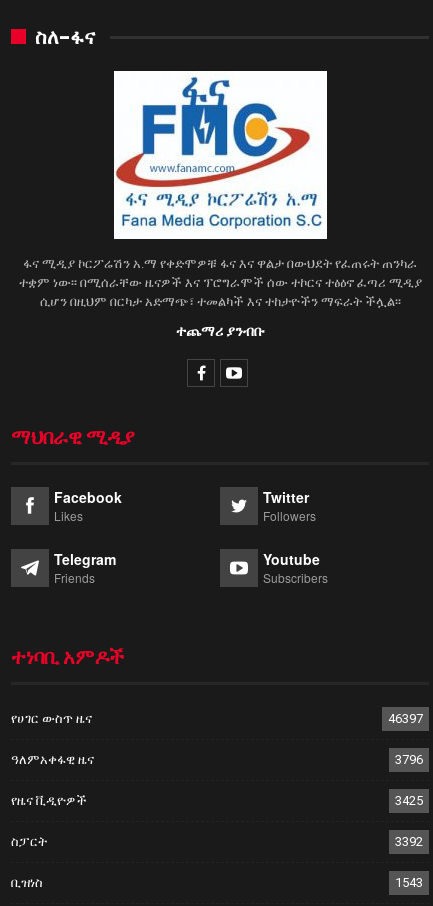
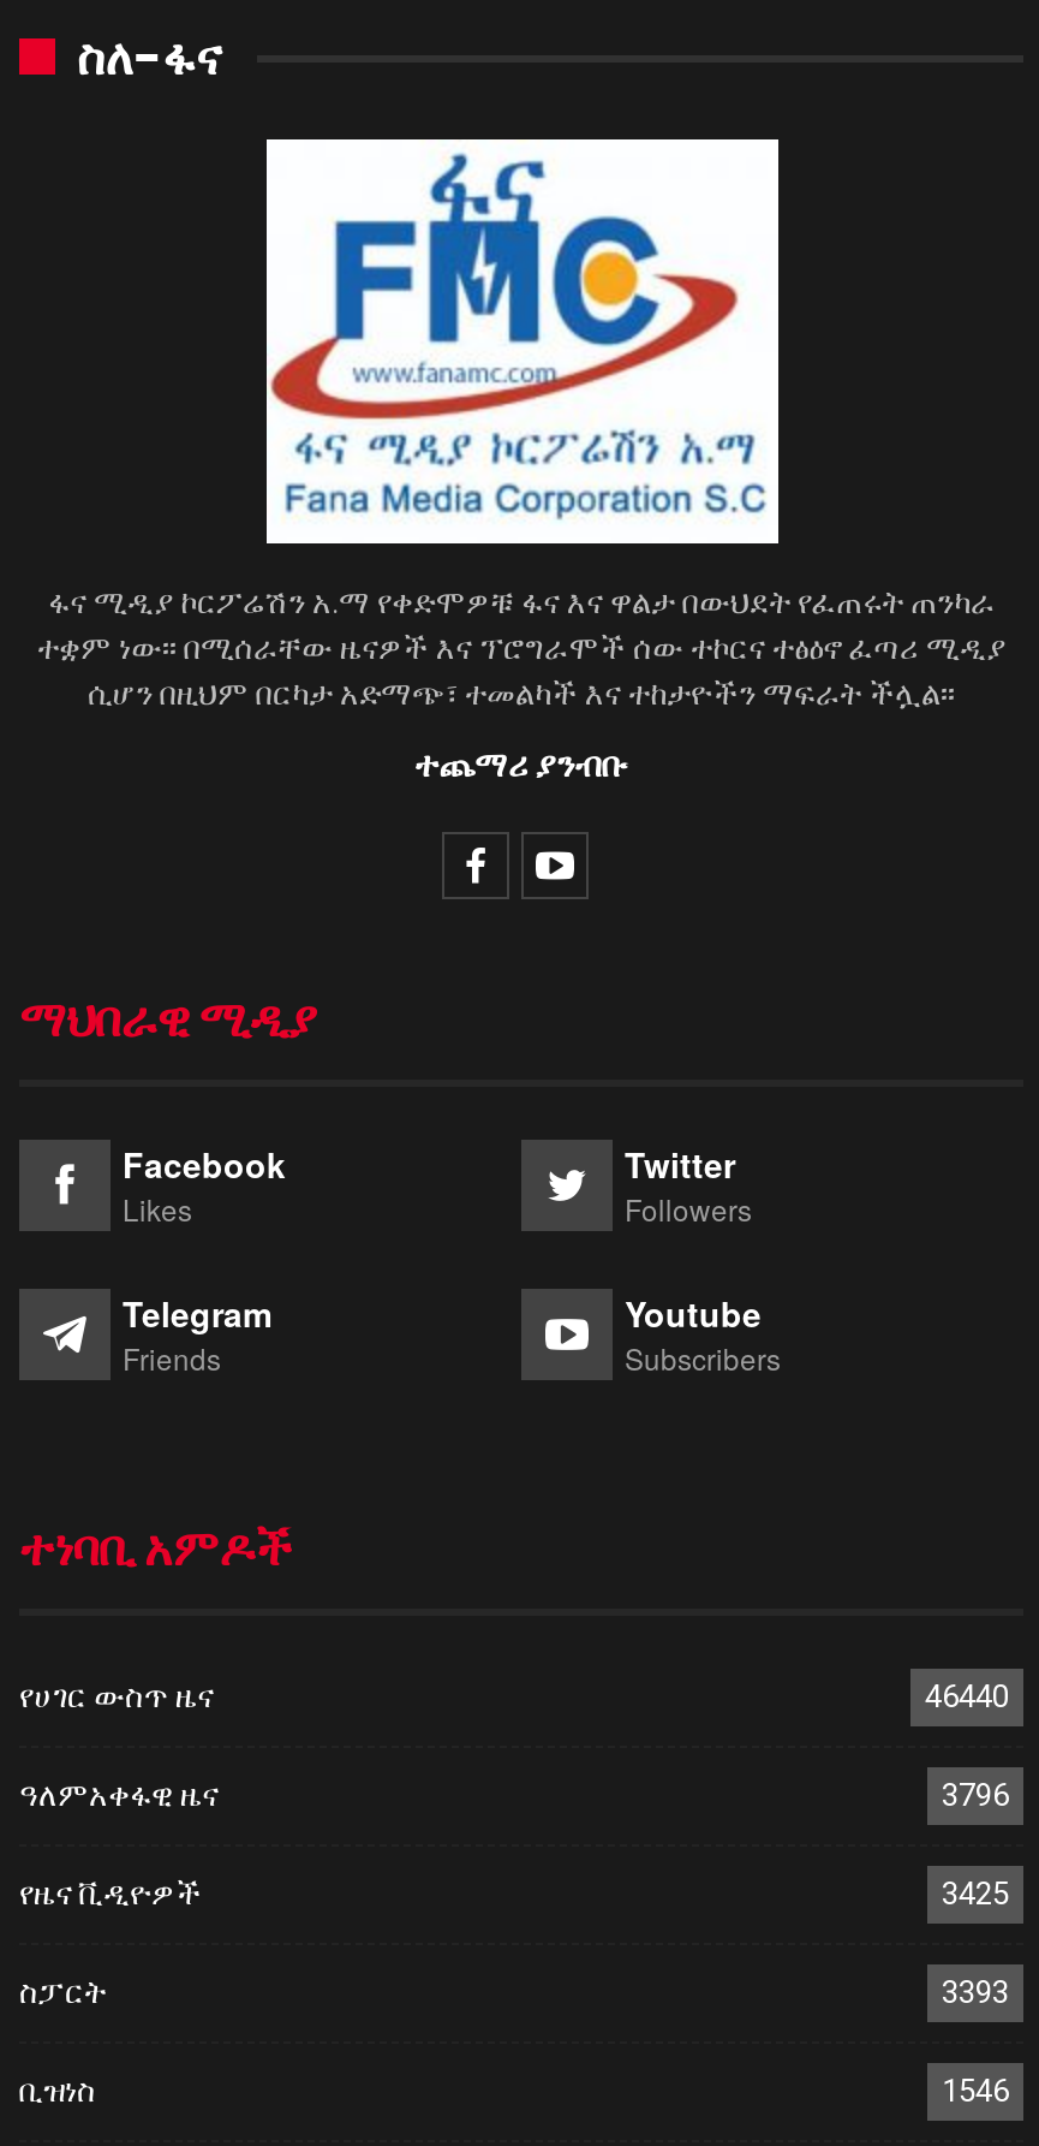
[388,711,423,726] 46397 -> [925,1677,1009,1713] 46440
[395,834,423,849] 3392 -> [942,1973,1009,2009] 3393
[395,875,423,890] 1543 -> [942,2072,1009,2108] 1546

